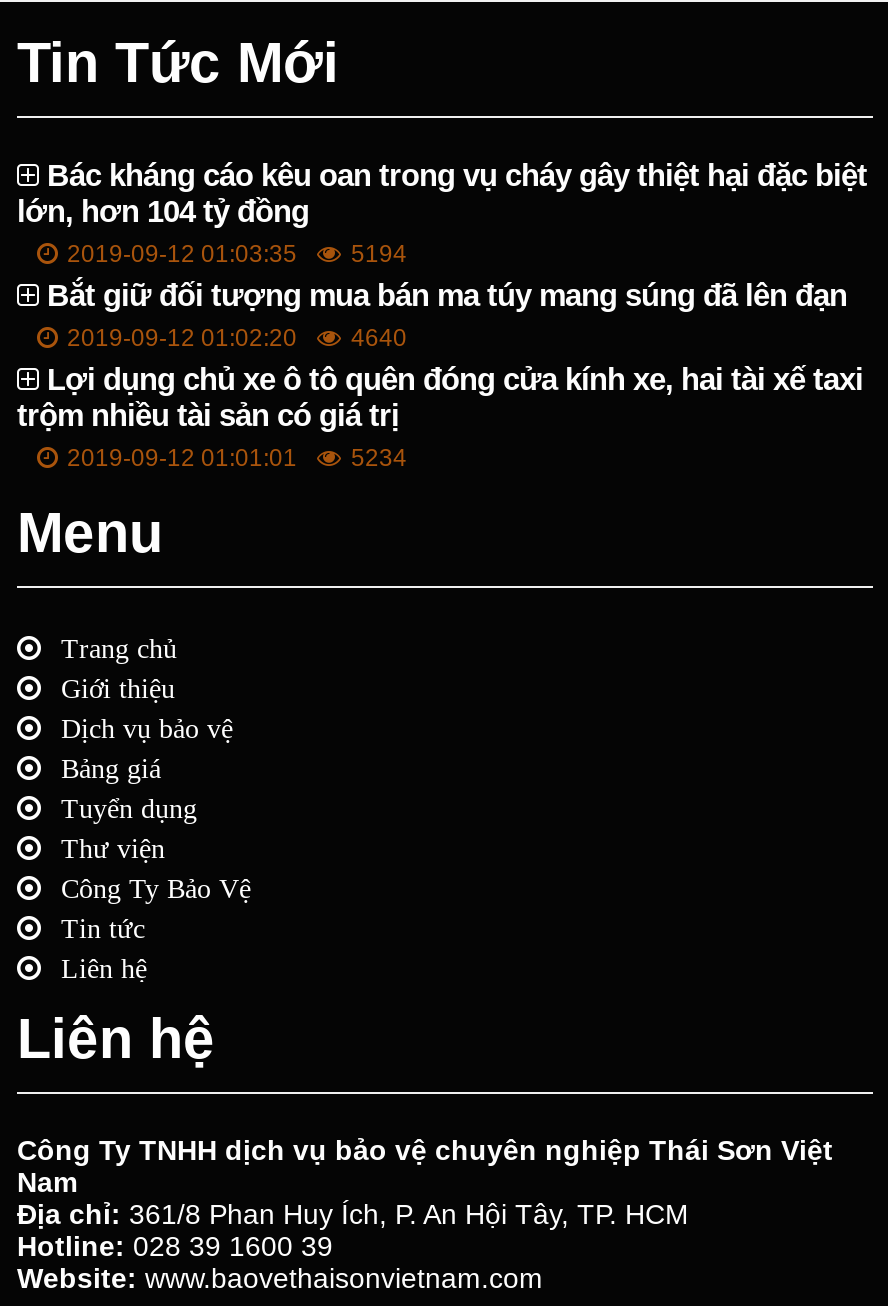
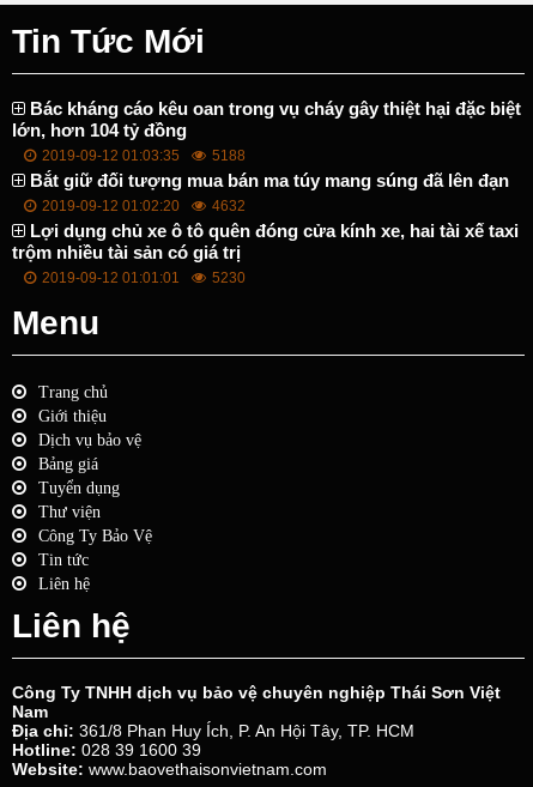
[67,239,407,267] 2019-09-12 01:03:35 5194 -> [42,147,246,164] 2019-09-12 01:03:35 5188
[67,323,407,351] 2019-09-12 01:02:20 4640 -> [42,197,246,214] 2019-09-12 01:02:20 4632
[67,443,407,471] 2019-09-12 01:01:01 5234 -> [42,269,246,286] 2019-09-12 01:01:01 5230

